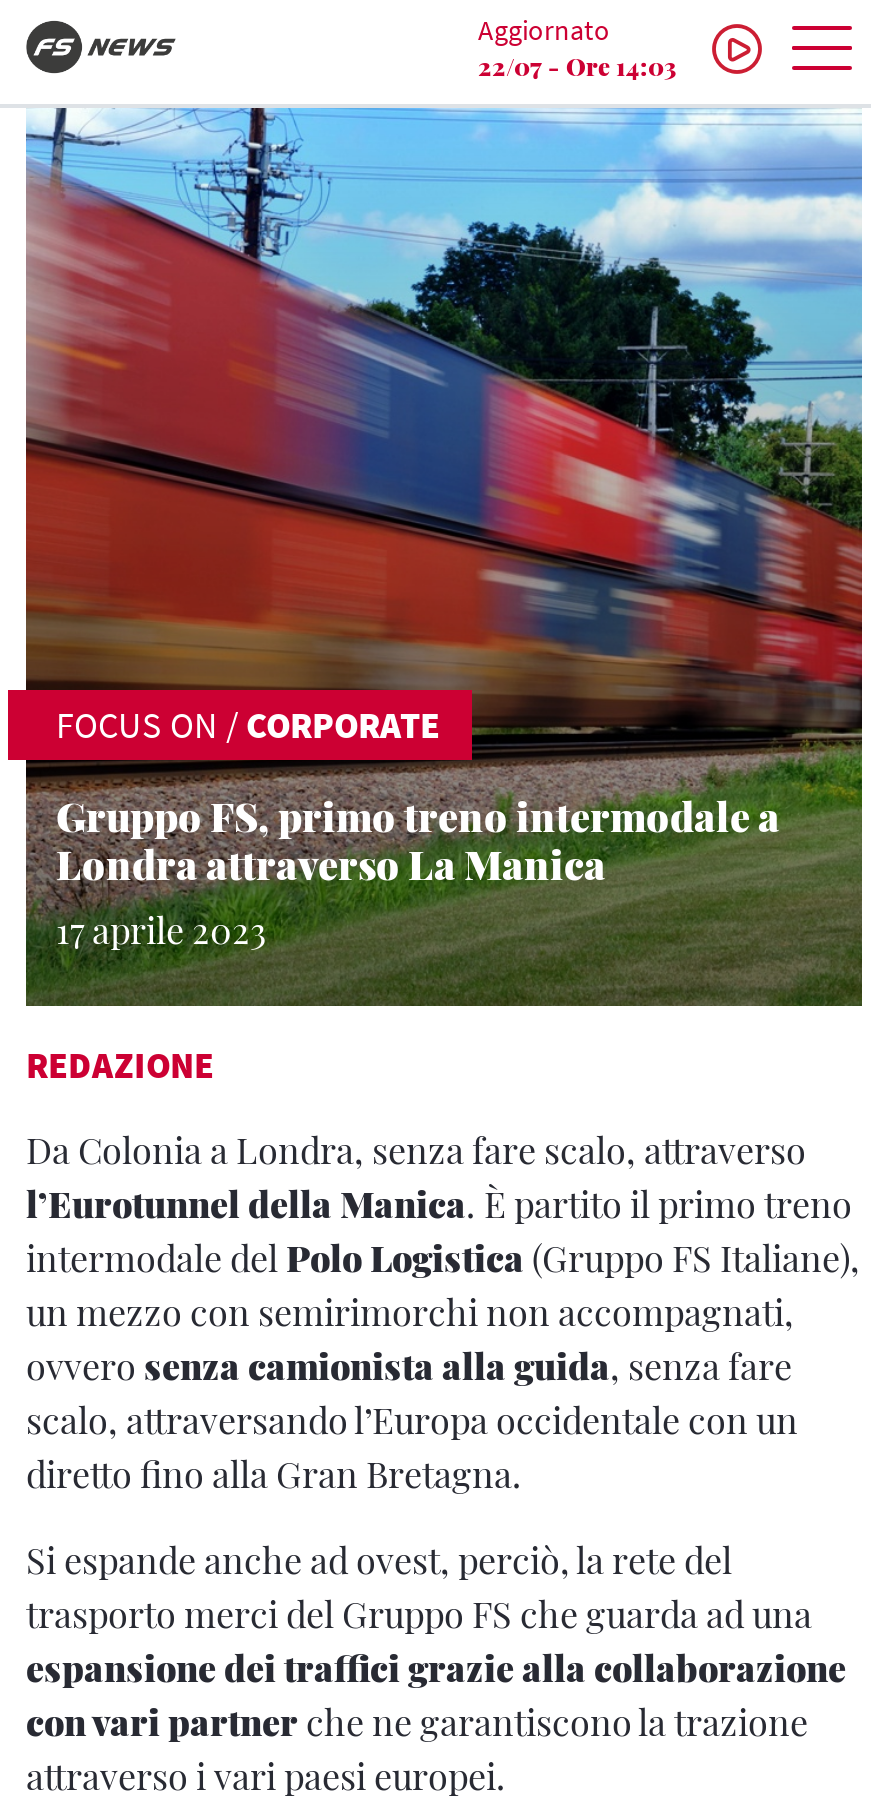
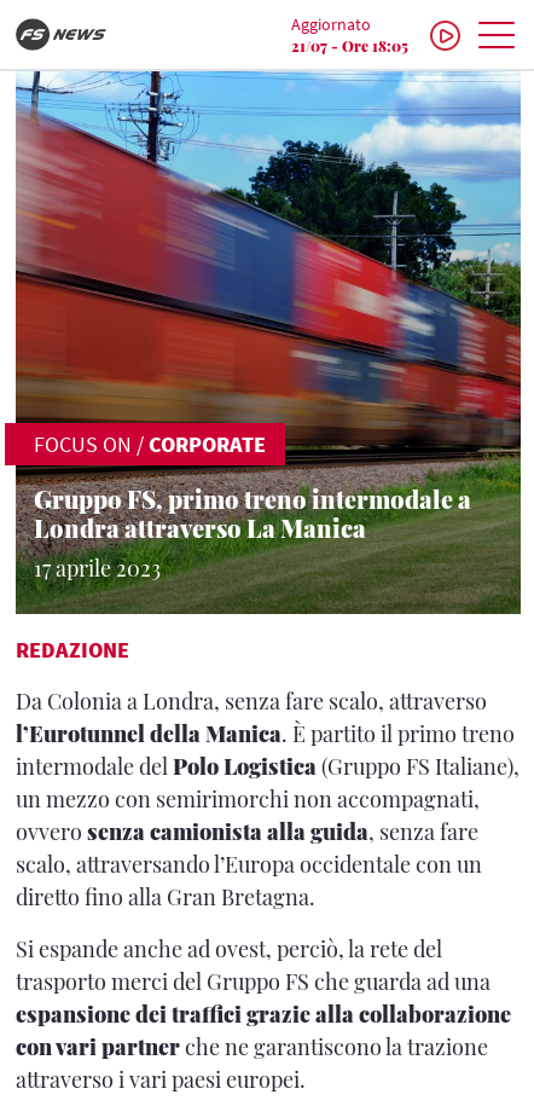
[478,49,676,81] 22/07 - Ore 14:03 -> [291,36,408,55] 21/07 - Ore 18:05

